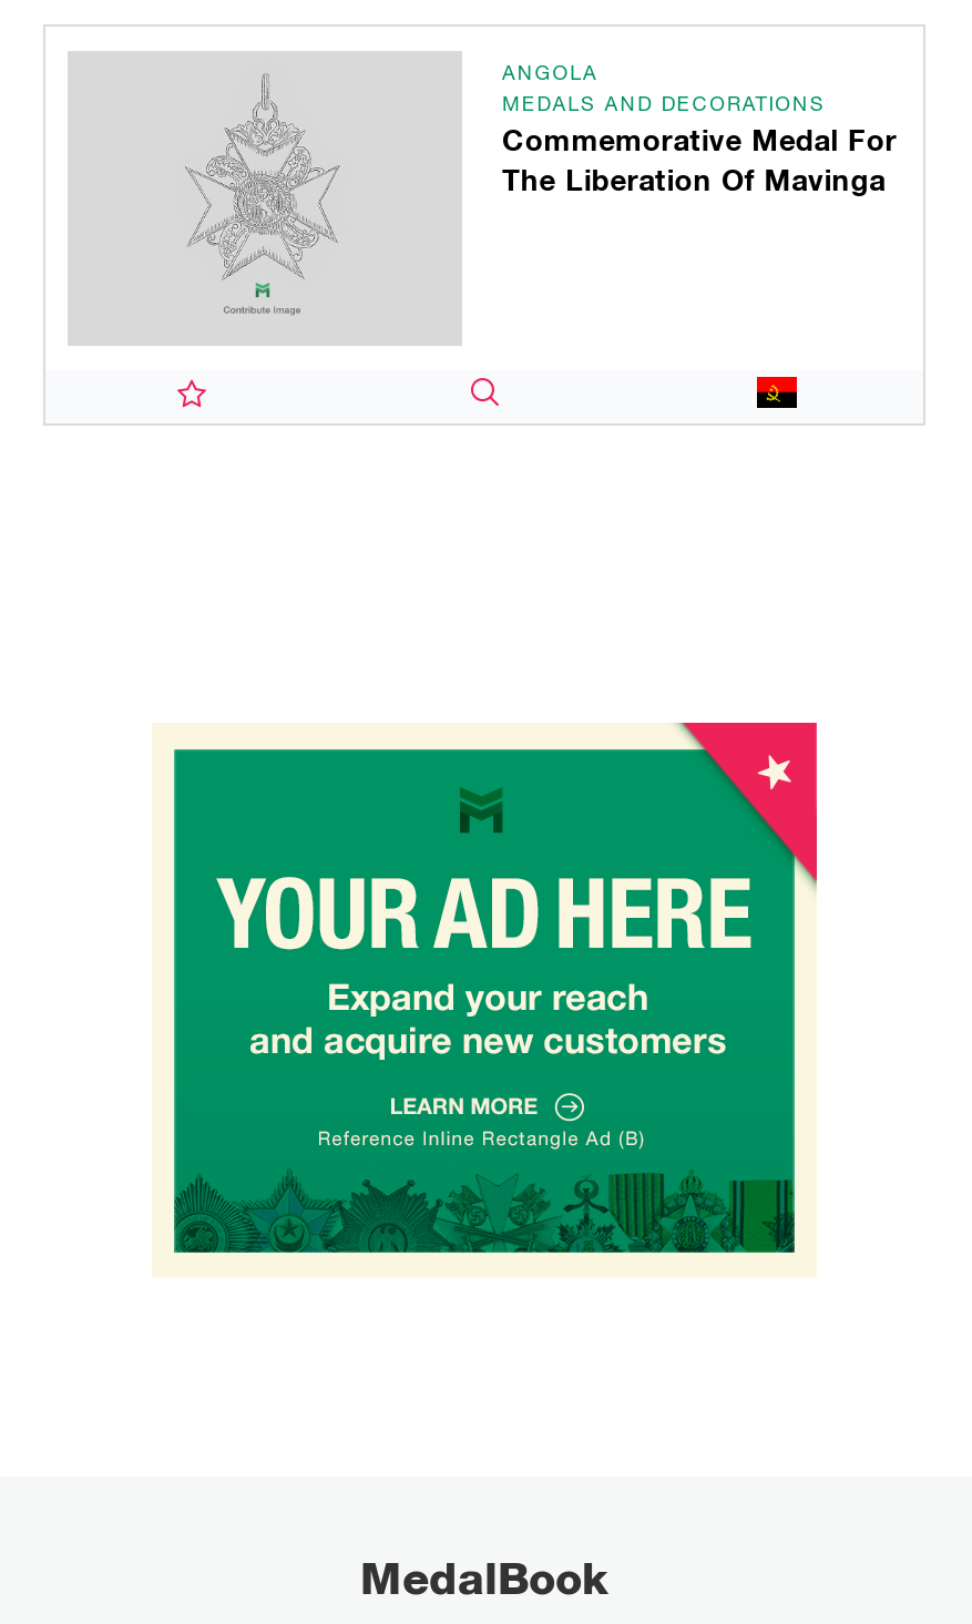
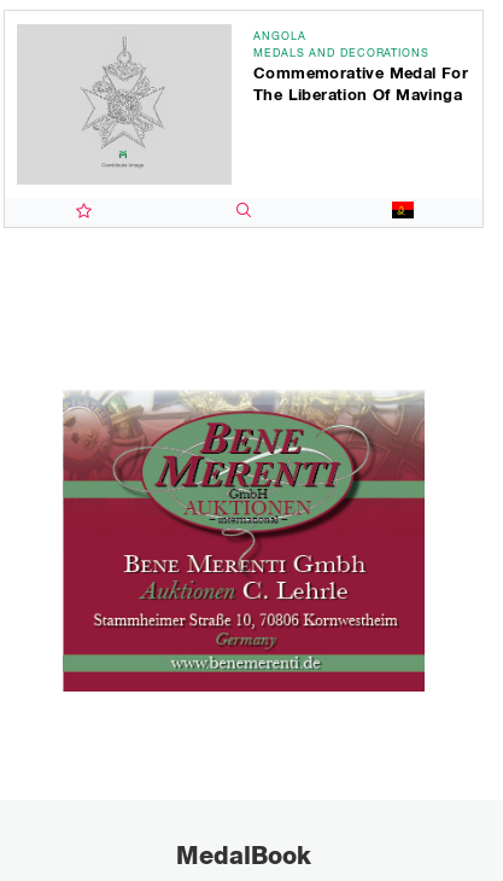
[152,721,819,1277] [image] -> [62,390,426,693] [image]

